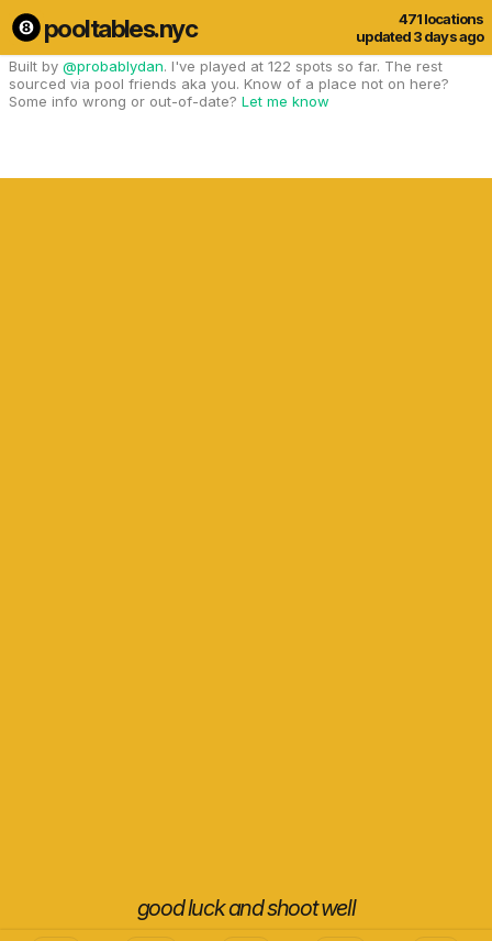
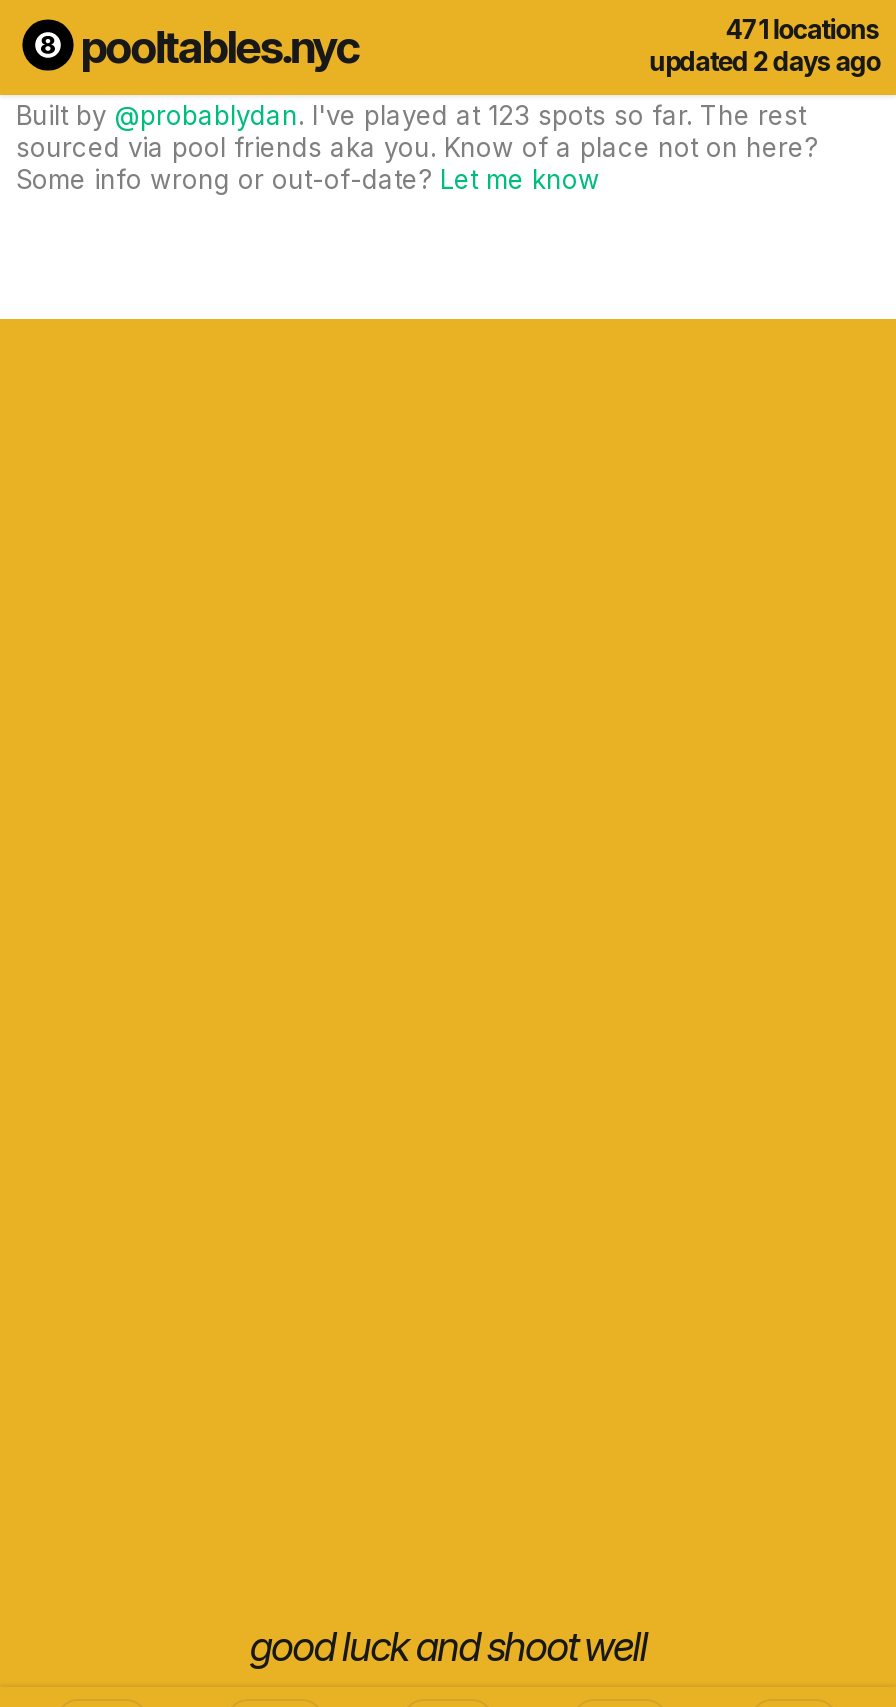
[356,27,483,45] updated 3 days ago -> [649,45,880,77] updated 2 days ago
[9,57,443,75] Built by @probablydan. I've played at 122 spots so far. The rest -> [16,99,806,131] Built by @probablydan. I've played at 123 spots so far. The rest

